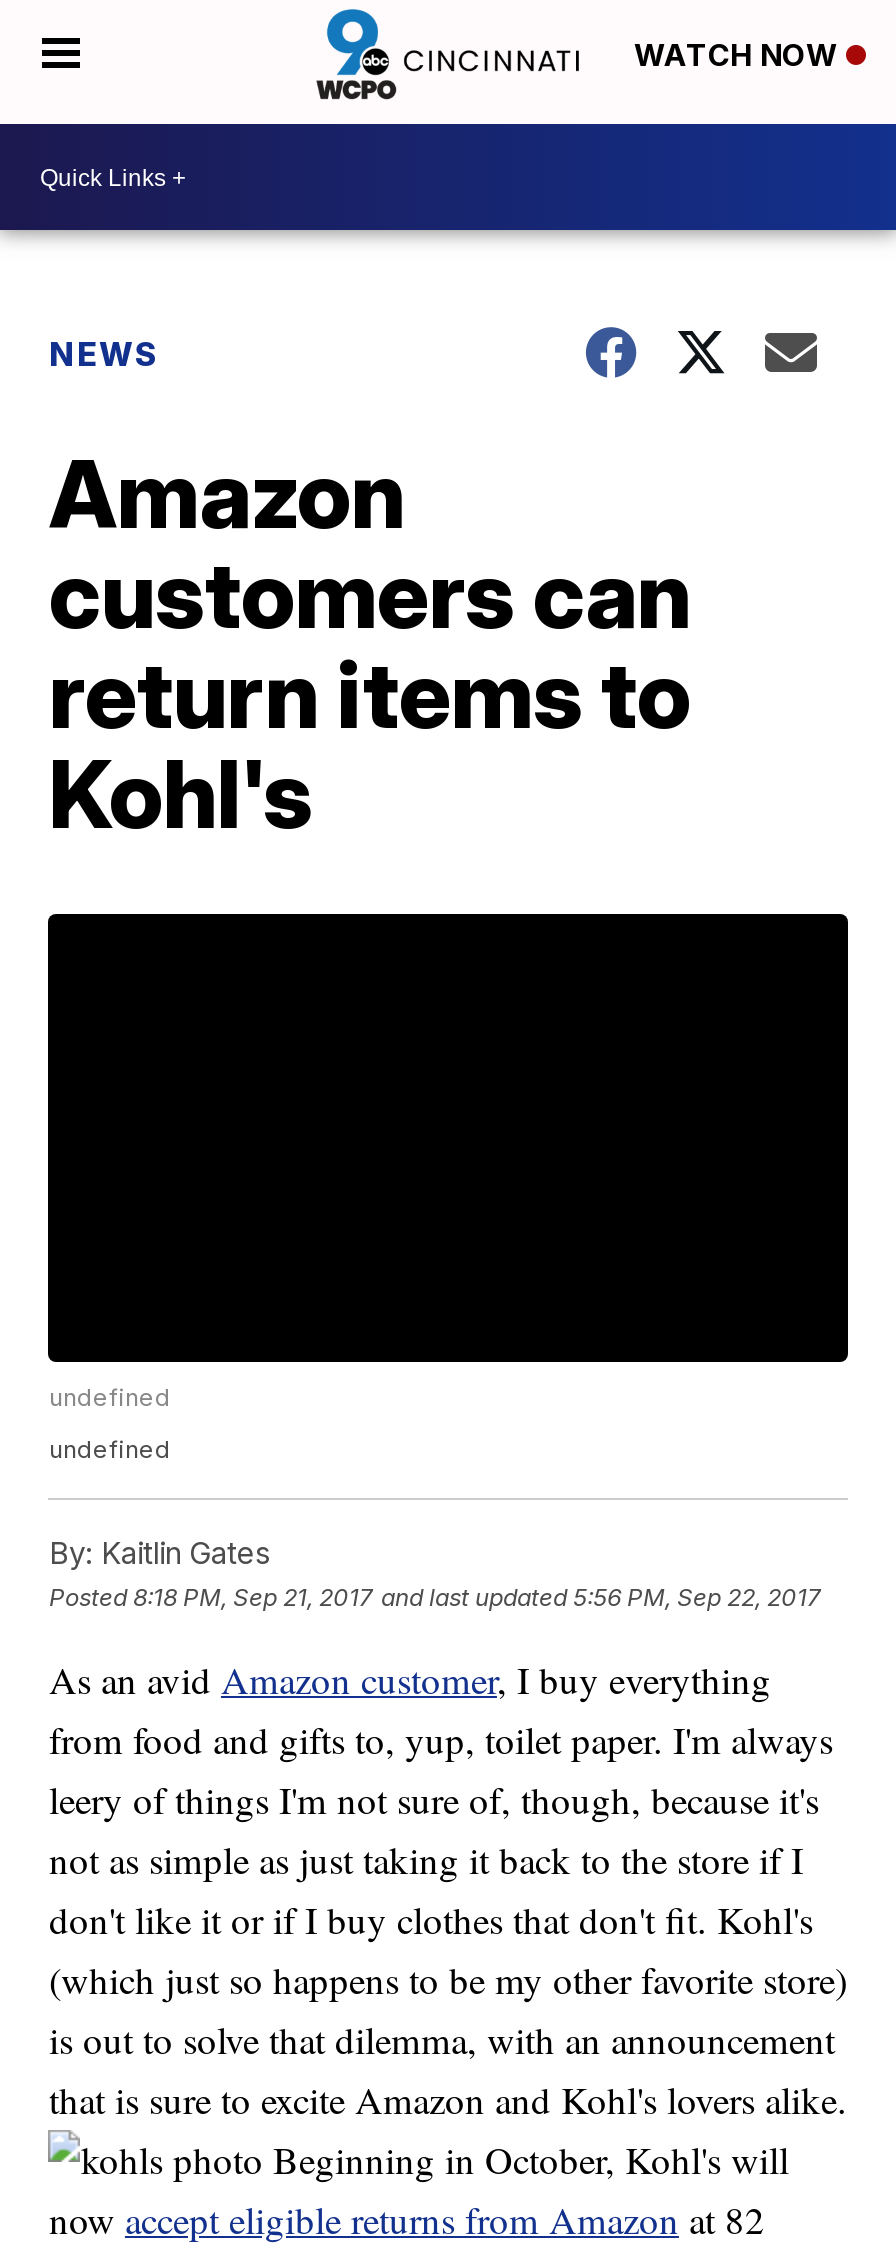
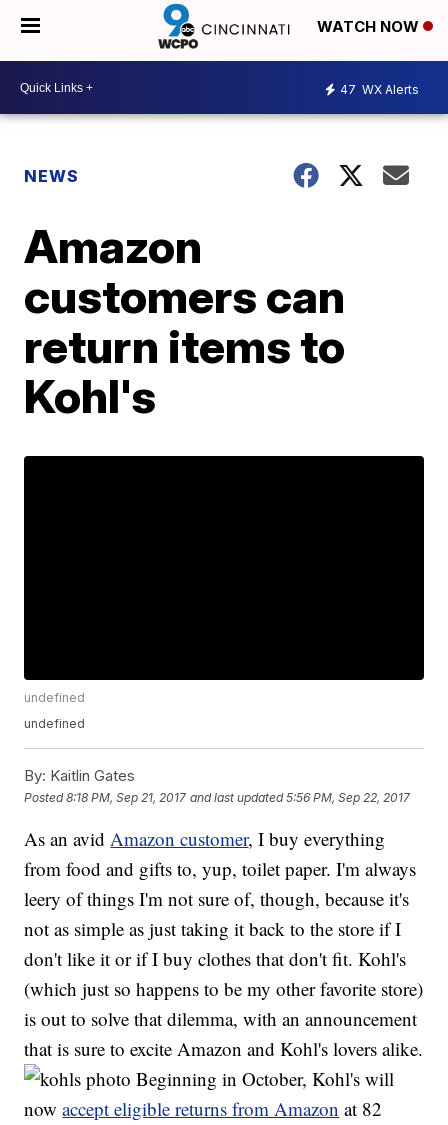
none -> [340,81,419,96] 47 WX Alerts

